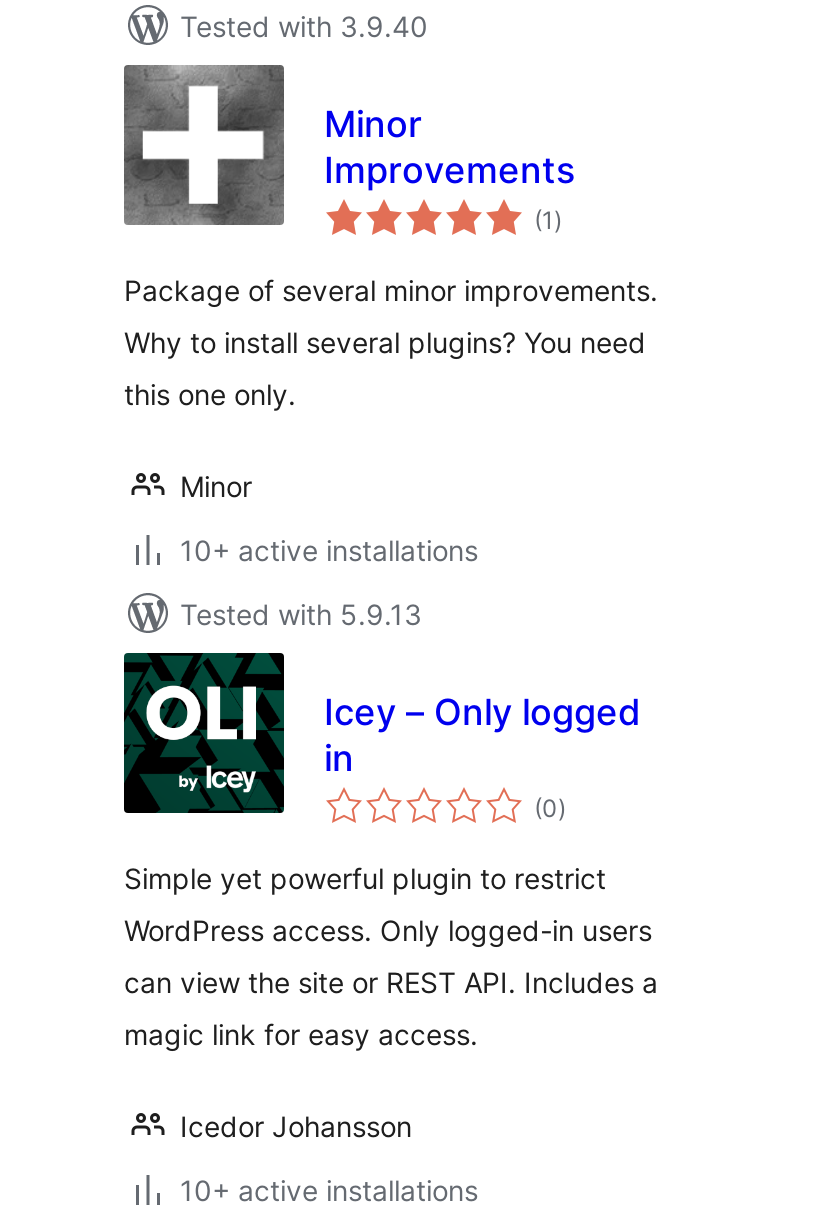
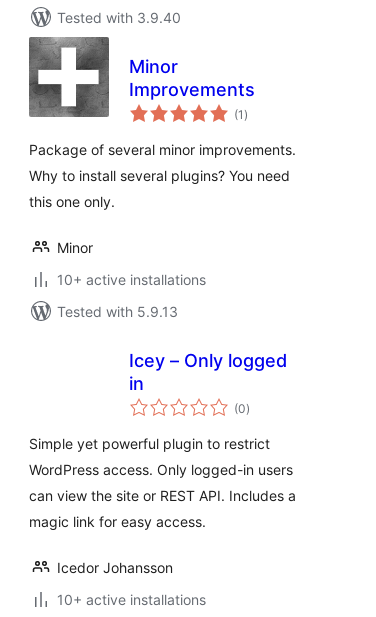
[122,651,286,815] [image] -> none

